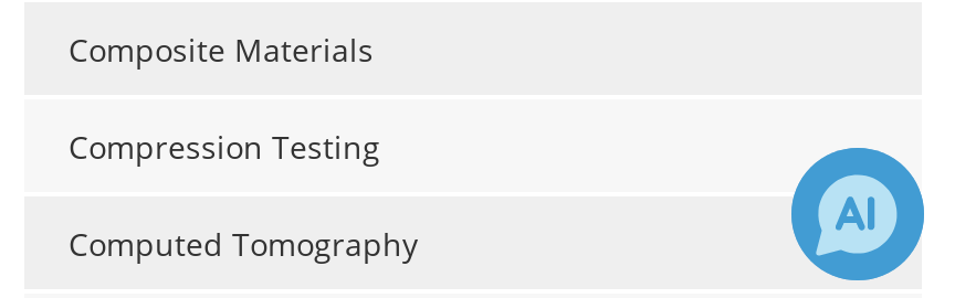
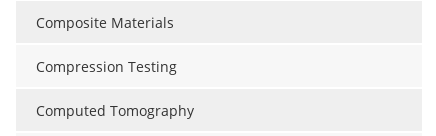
[789,146,926,283] [image] -> none

